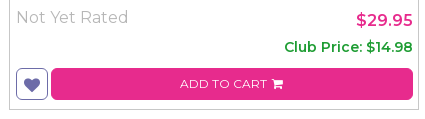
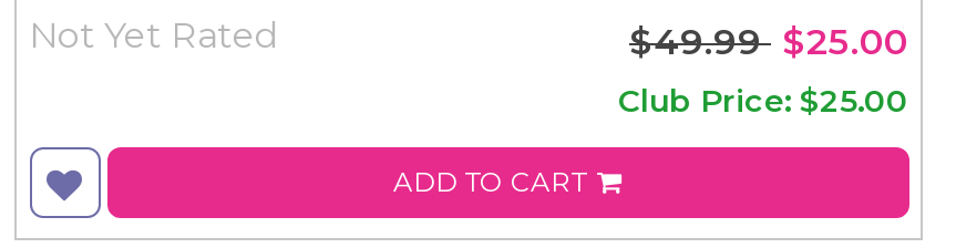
[283,11,412,56] $29.95 | Club Price: $14.98 -> [618,21,908,120] $49.99 $25.00 | Club Price: $25.00

